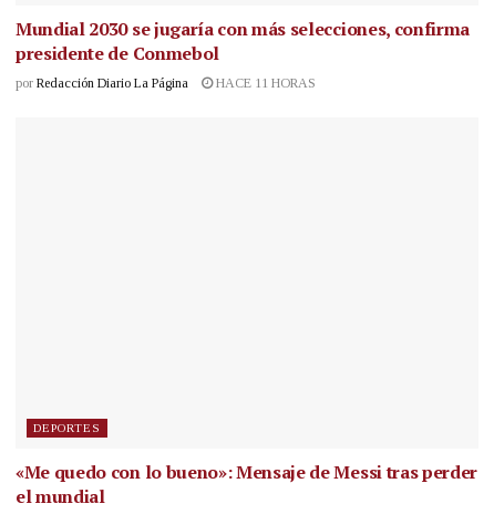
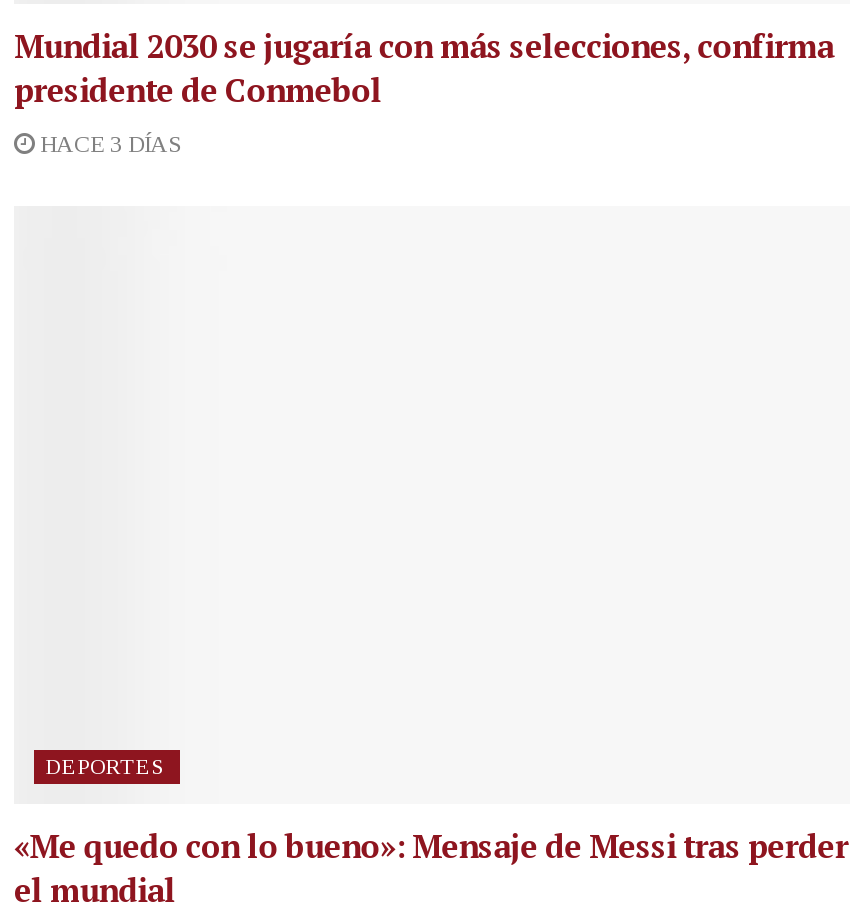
[16,76,316,91] por Redacción Diario La Página | HACE 11 HORAS -> [34,131,182,159] HACE 3 DÍAS

